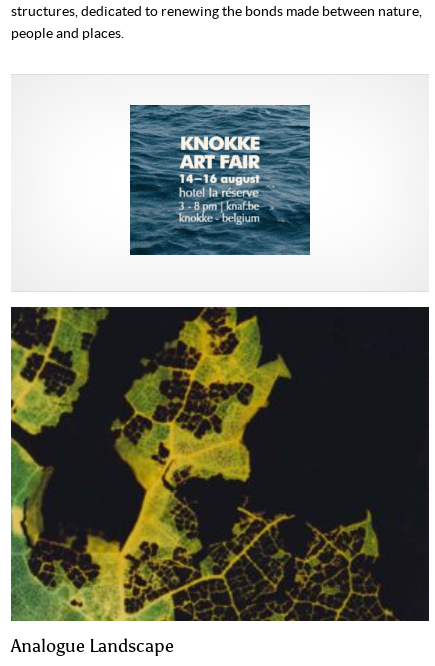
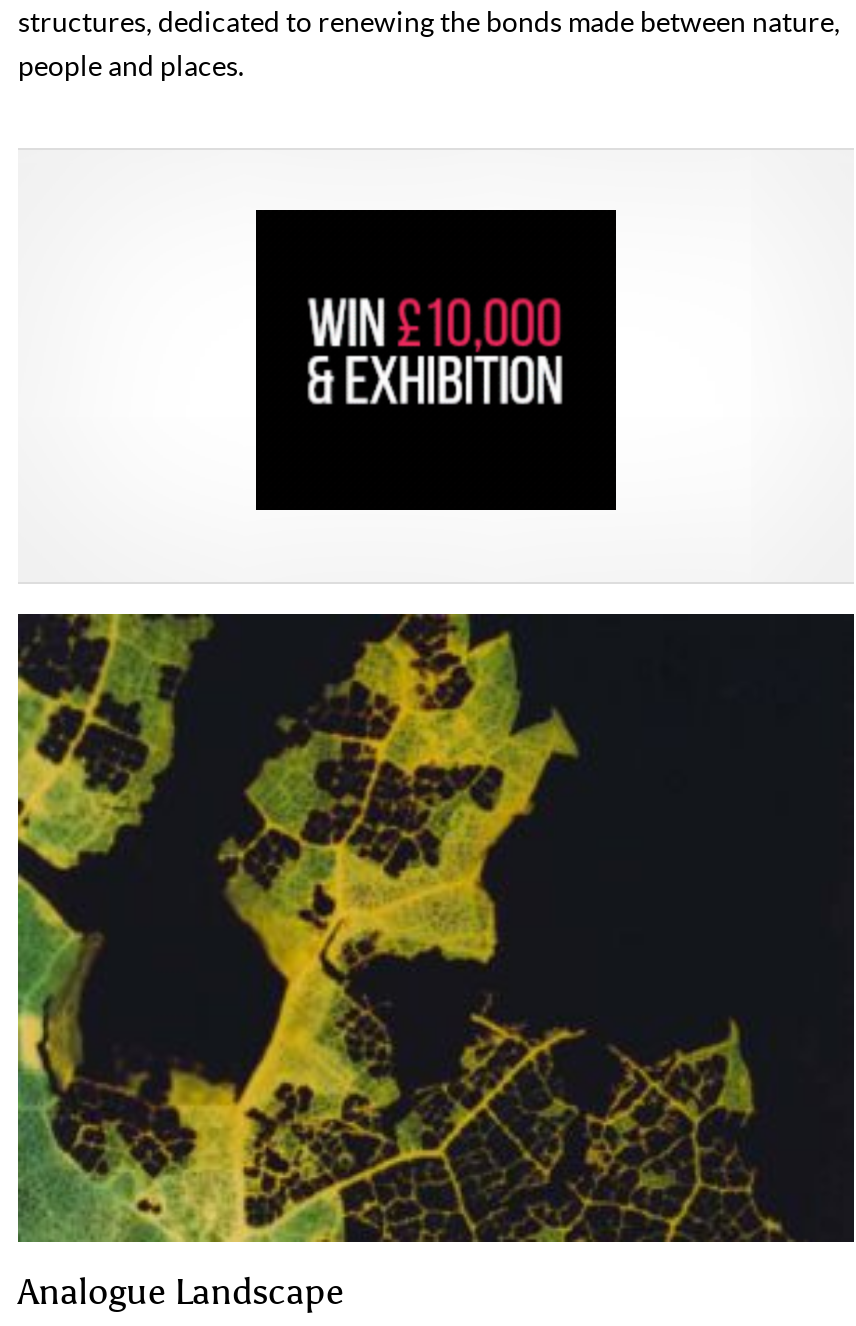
[129,104,311,256] [image] -> [254,208,618,512] [image]

